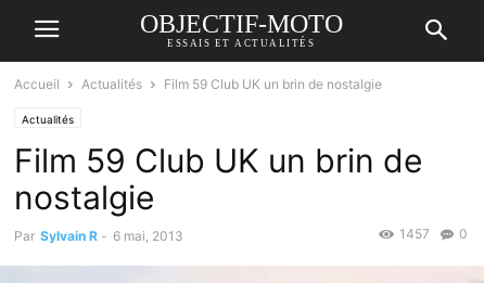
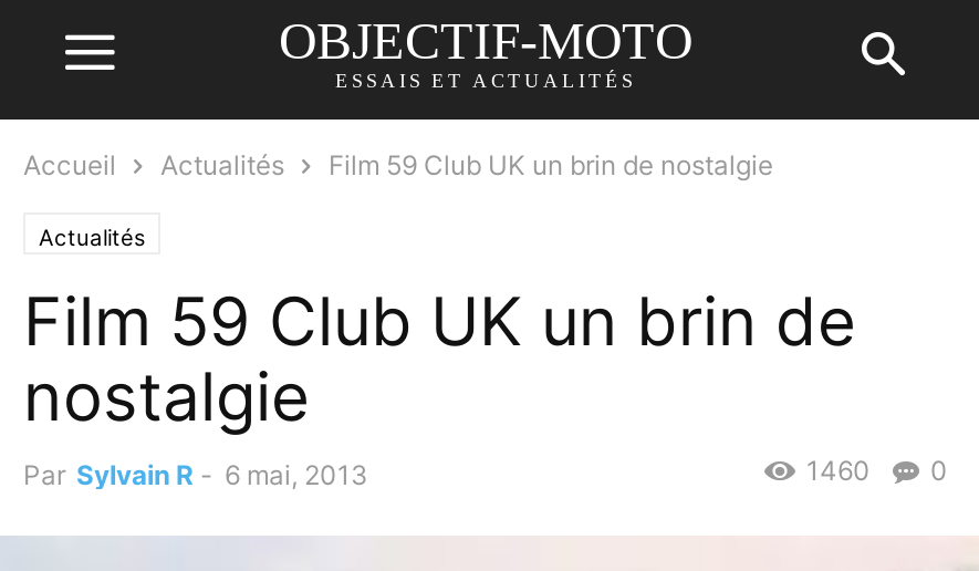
[399,226,468,242] 1457 0 -> [806,454,948,487] 1460 0

